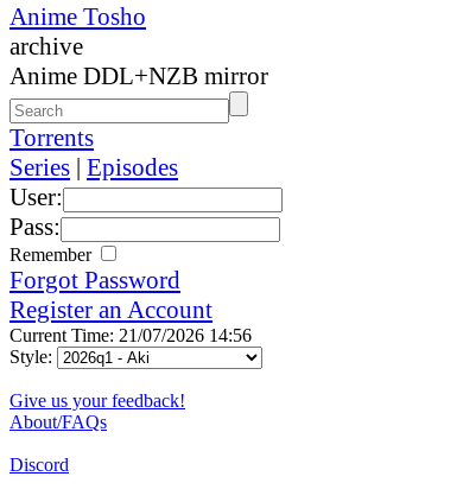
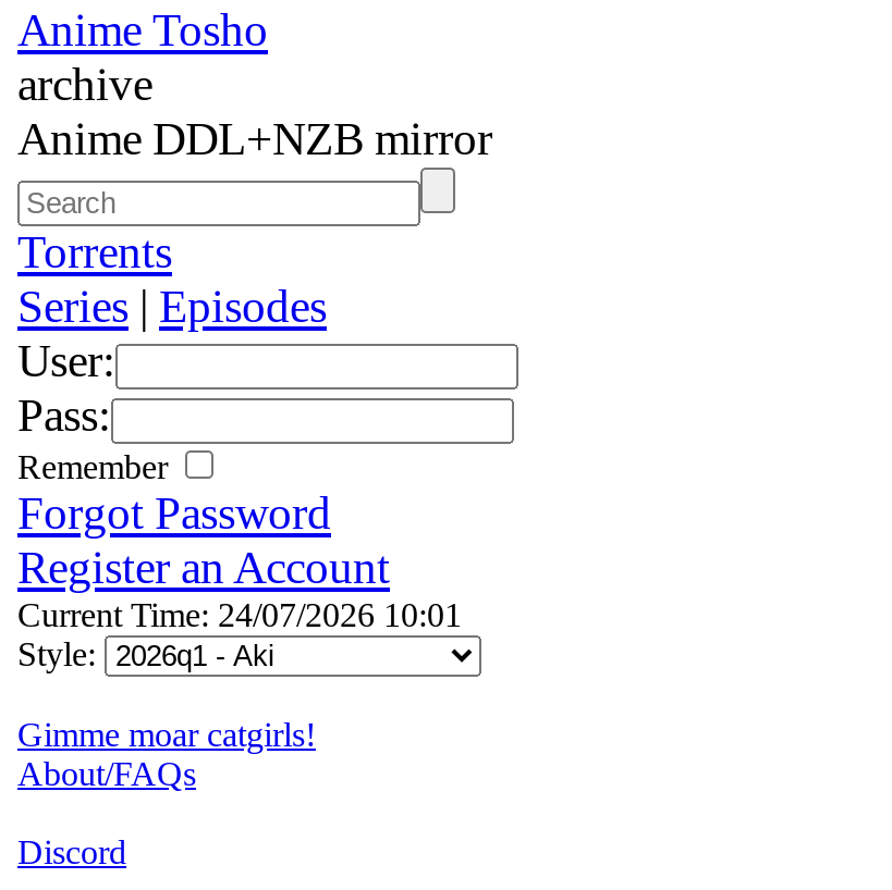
[9,325,252,345] Current Time: 21/07/2026 14:56 -> [17,596,462,633] Current Time: 24/07/2026 10:01
[9,390,185,410] Give us your feedback! -> [17,715,316,752] Gimme moar catgirls!

